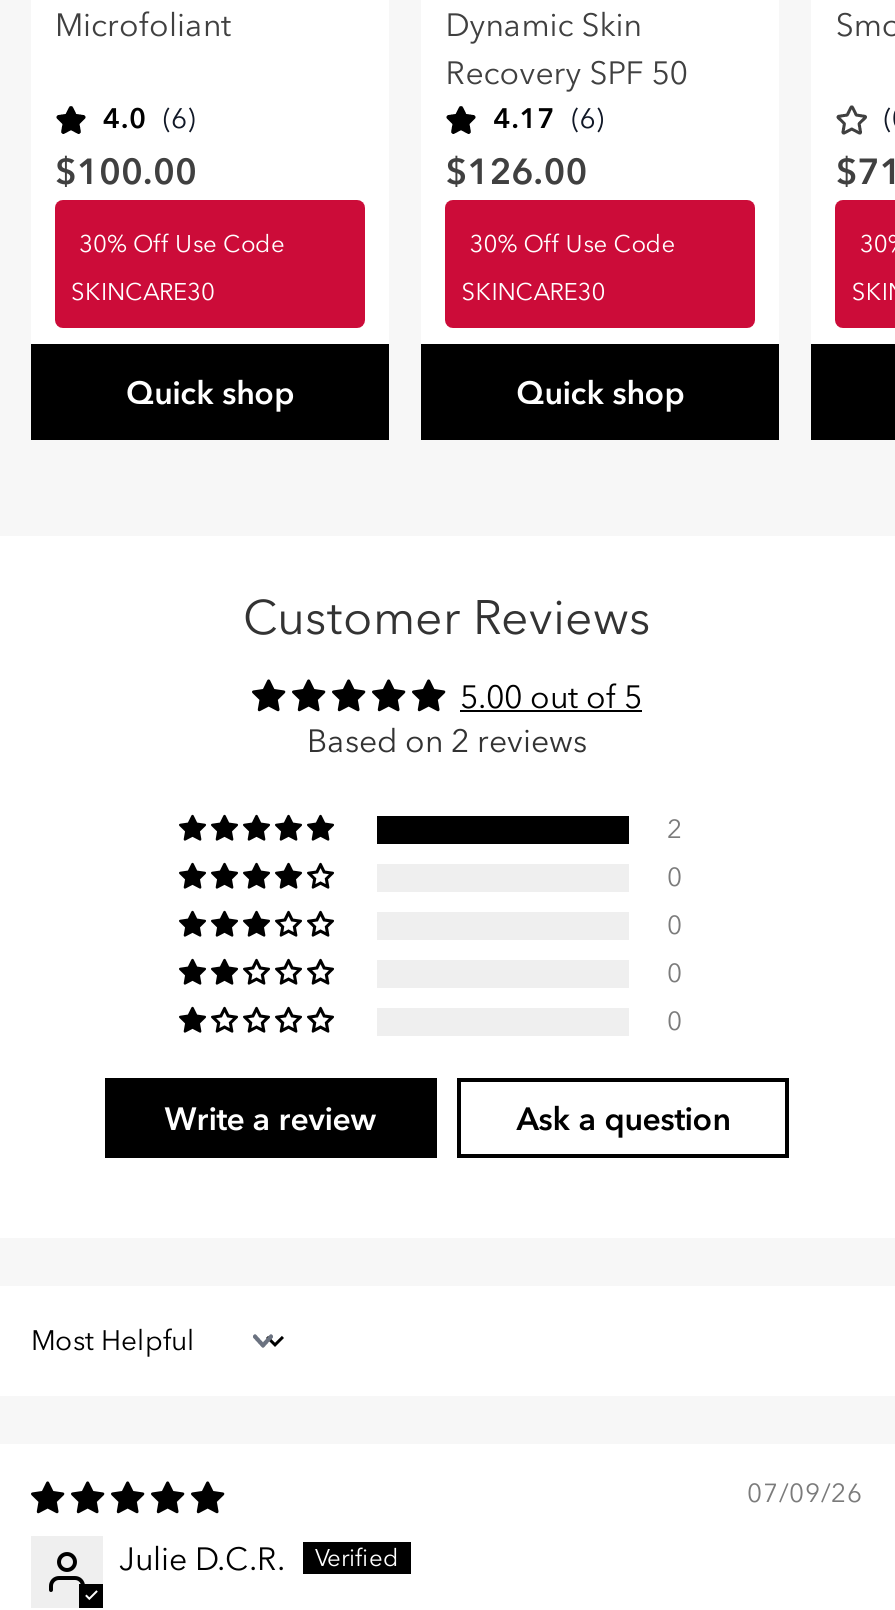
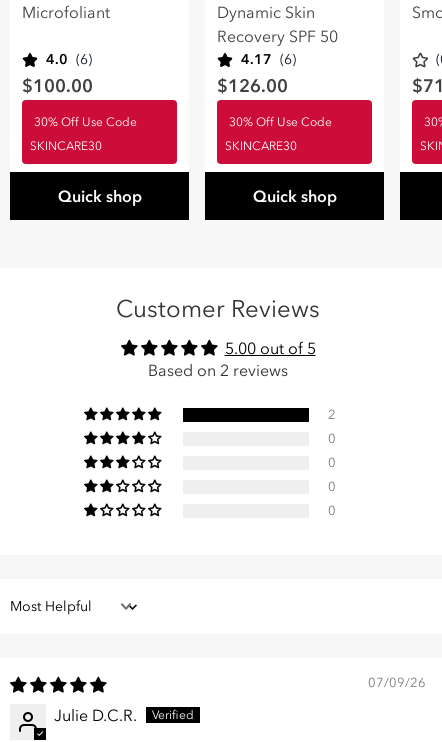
[165,1099,730,1139] Write a review | Ask a question -> none

